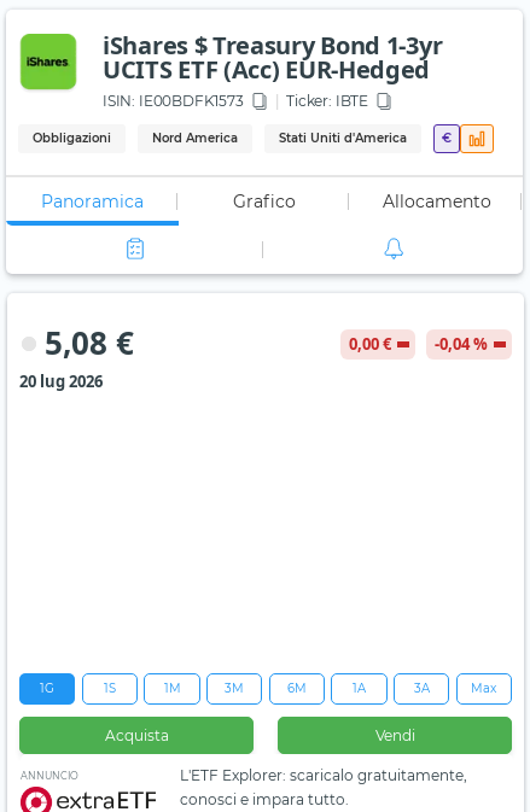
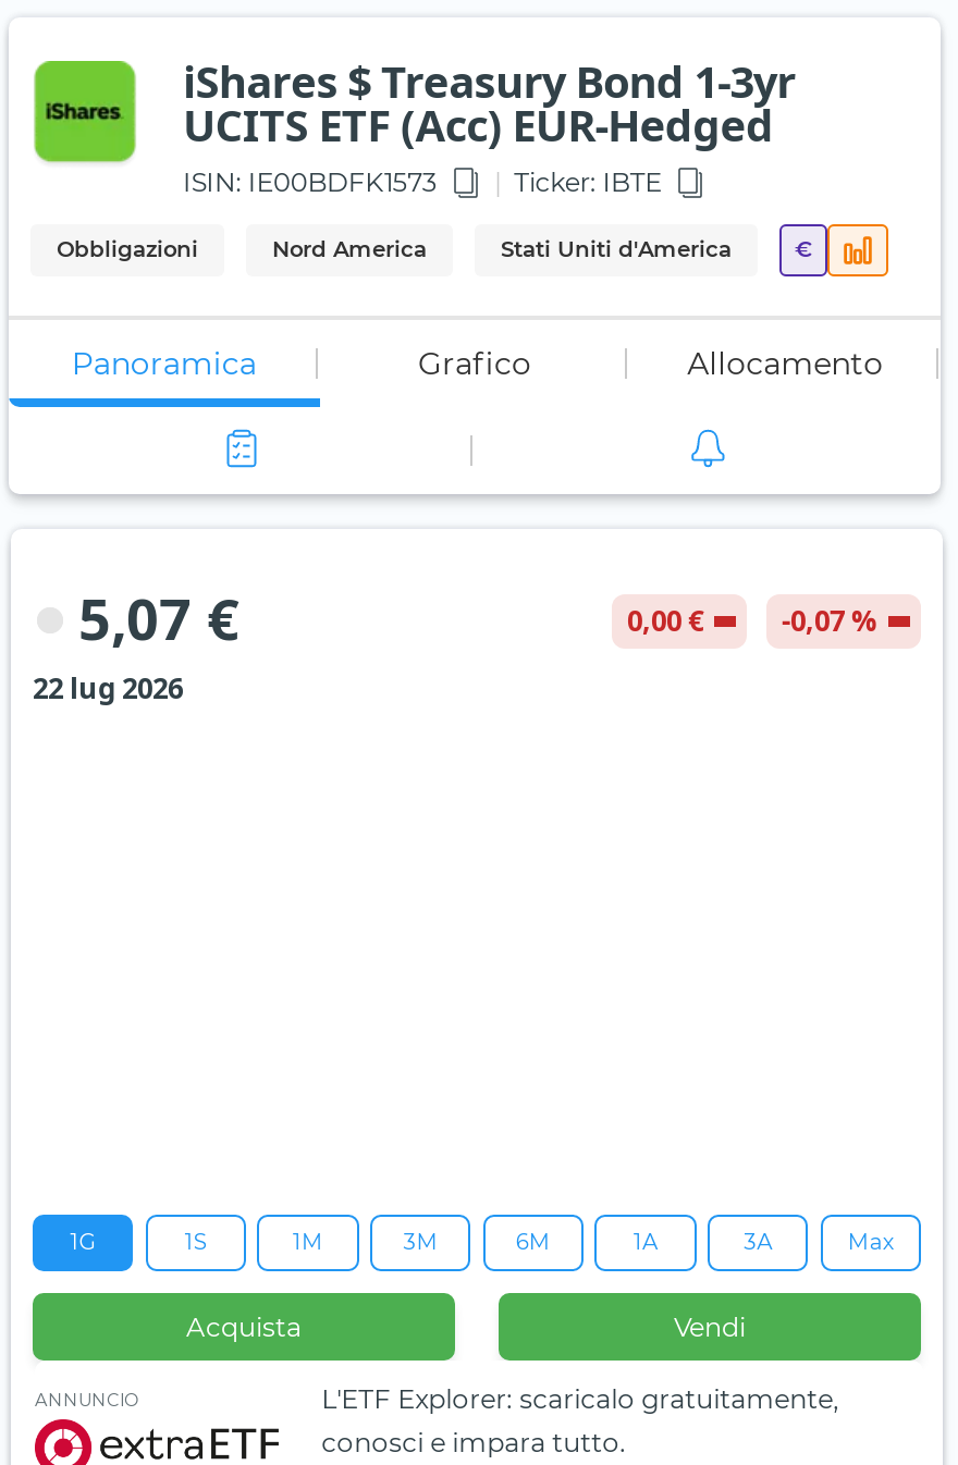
[45,321,134,365] 5,08 € -> [78,579,239,658] 5,07 €
[349,333,488,355] 0,00 € -0,04 % -> [627,601,877,640] 0,00 € -0,07 %
[19,371,103,392] 20 lug 2026 -> [33,669,183,708] 22 lug 2026

